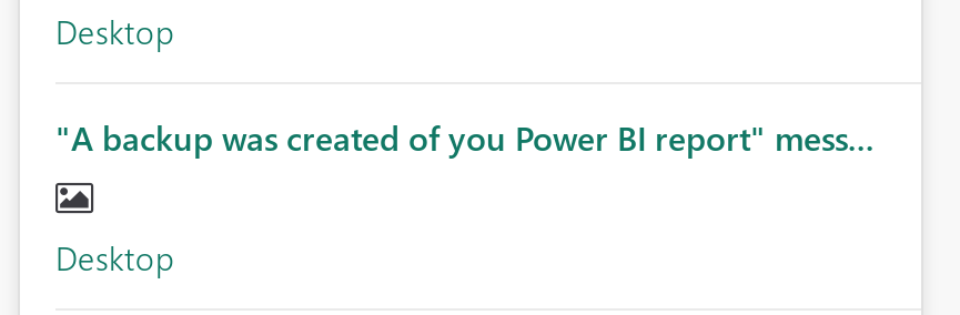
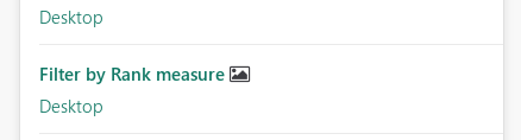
[55,116,875,161] "A backup was created of you Power BI report" mess... -> [39,62,230,86] Filter by Rank measure

